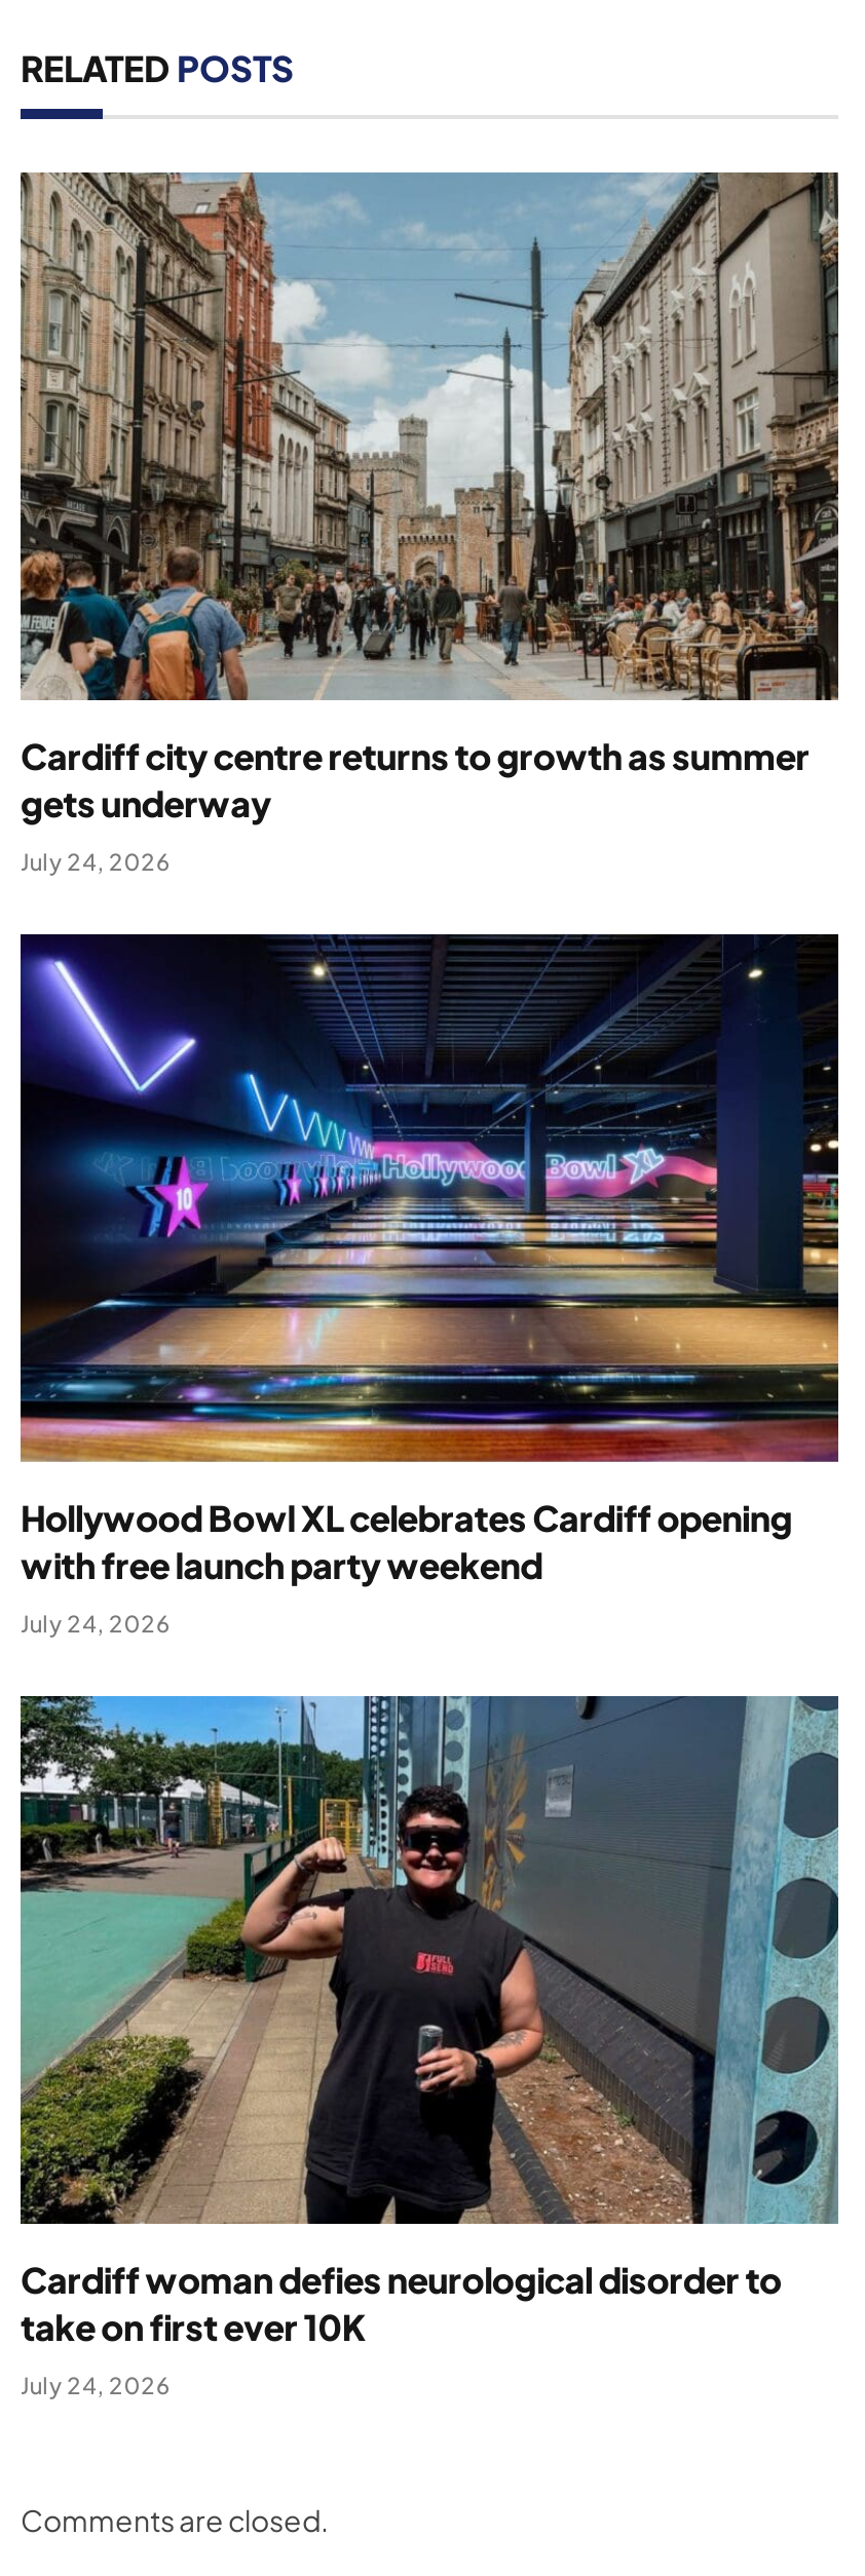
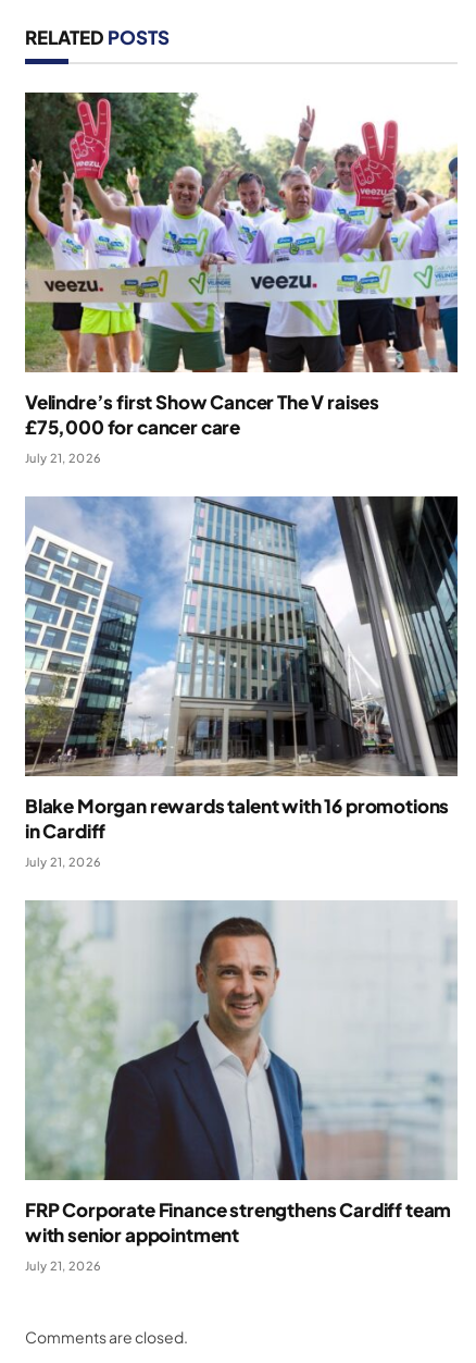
[18,170,840,826] [image] | Cardiff city centre returns to growth as summer | gets underway -> [24,91,459,439] [image] | Velindre’s first Show Cancer The V raises | £75,000 for cancer care
[21,848,171,875] July 24, 2026 -> [25,451,101,465] July 21, 2026
[18,932,840,1587] [image] | Hollywood Bowl XL celebrates Cardiff opening | with free launch party weekend -> [24,495,459,842] [image] | Blake Morgan rewards talent with 16 promotions | in Cardiff
[21,1609,171,1636] July 24, 2026 -> [25,854,101,869] July 21, 2026
[18,1694,840,2348] [image] | Cardiff woman defies neurological disorder to | take on first ever 10K -> [24,900,458,1246] [image] | FRP Corporate Finance strengthens Cardiff team | with senior appointment
[21,2371,171,2398] July 24, 2026 -> [25,1258,101,1272] July 21, 2026

